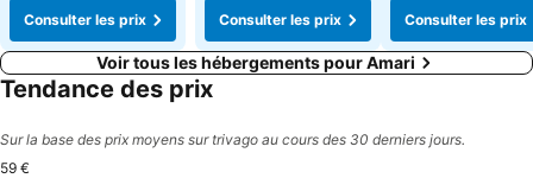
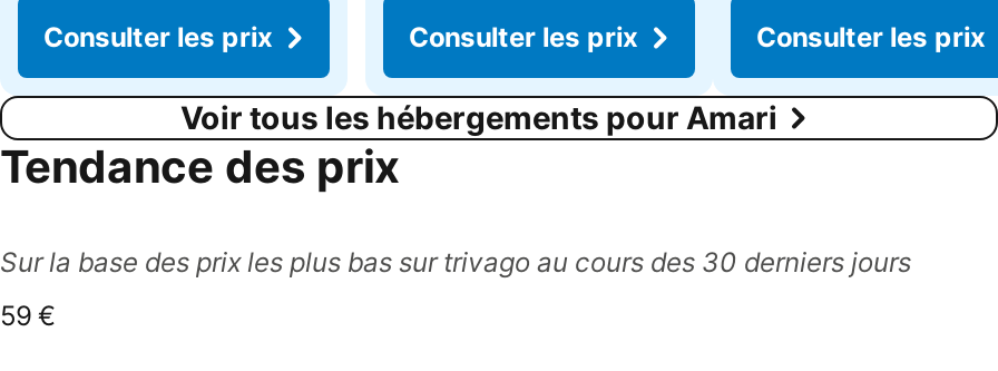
[0,130,465,148] Sur la base des prix moyens sur trivago au cours des 30 derniers jours. -> [0,245,911,279] Sur la base des prix les plus bas sur trivago au cours des 30 derniers jours

